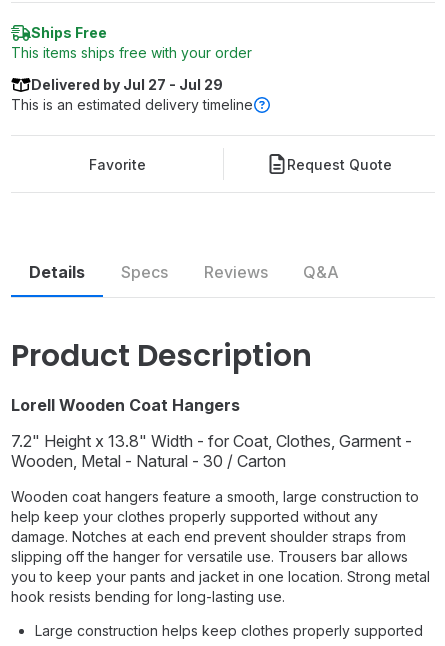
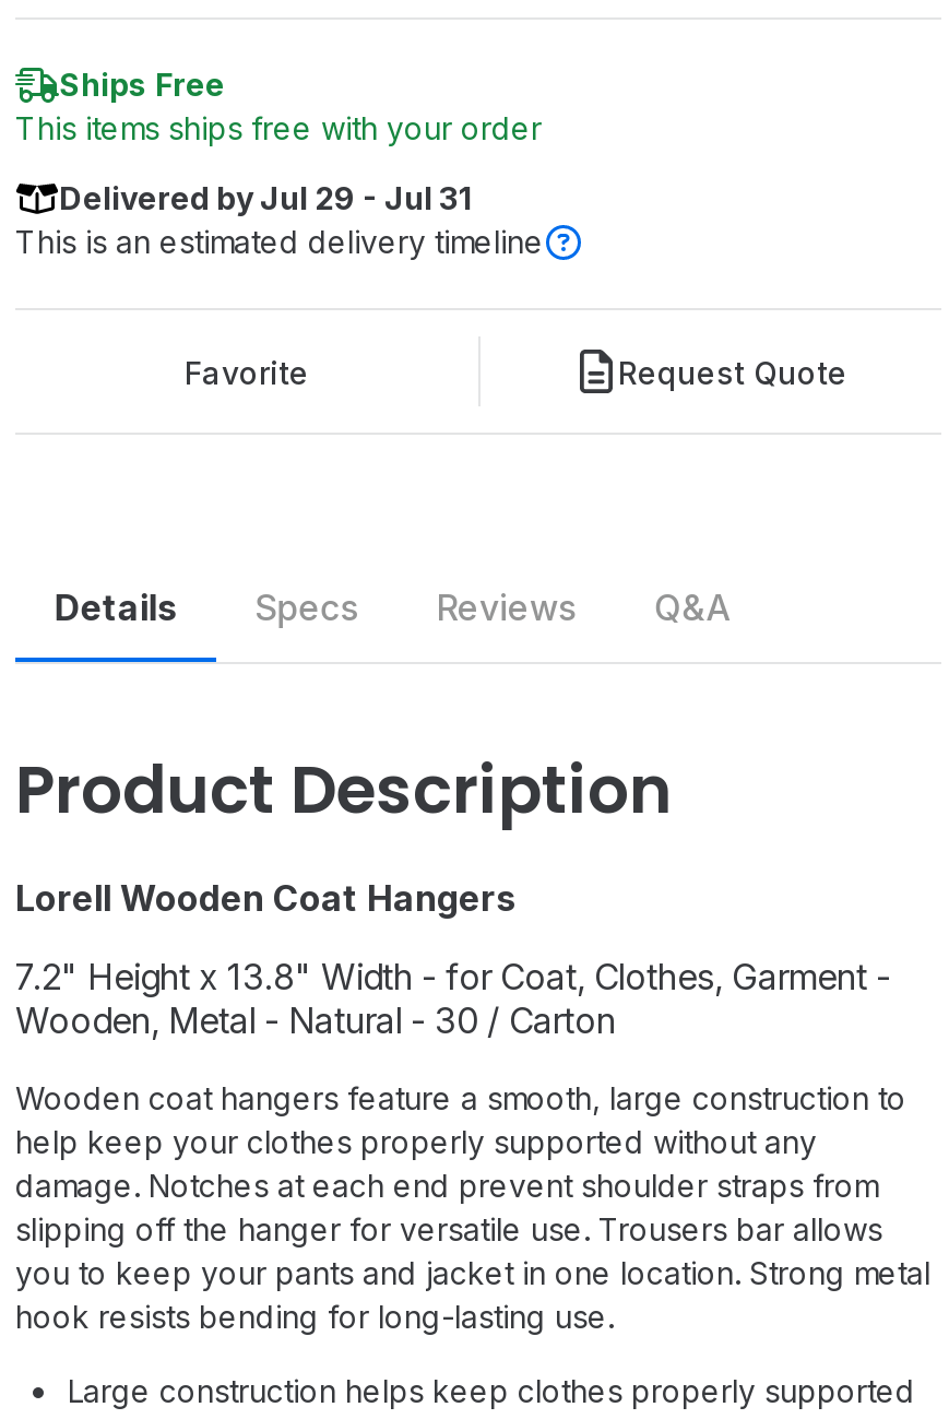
[31,76,223,93] Delivered by Jul 27 - Jul 29 -> [59,179,472,216] Delivered by Jul 29 - Jul 31

